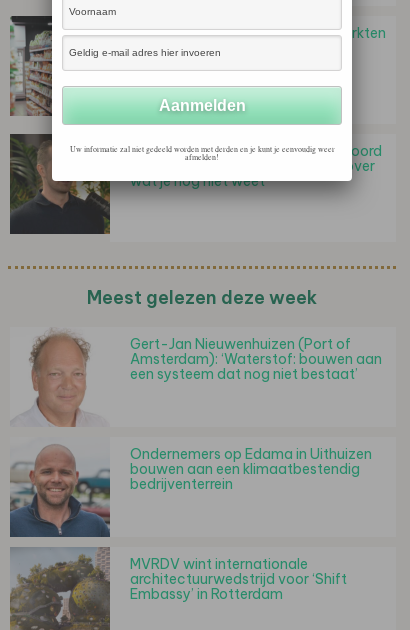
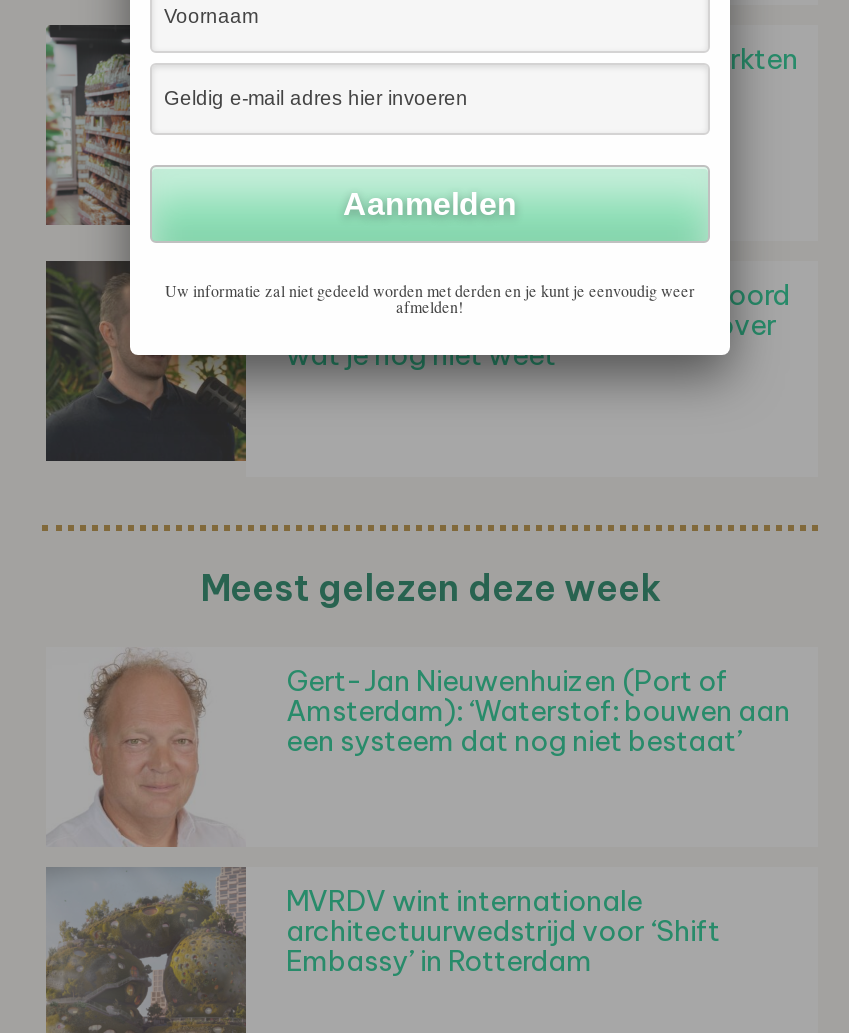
[10,445,372,538] [image] | Ondernemers op Edama in Uithuizen | bouwen aan een klimaatbestendig | bedrijventerrein -> none

